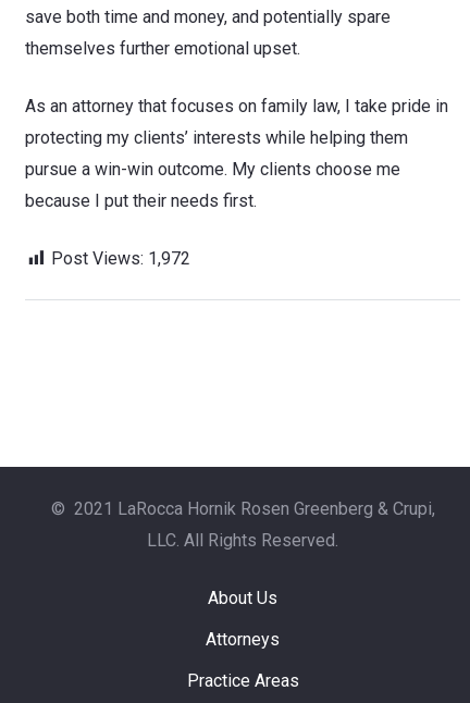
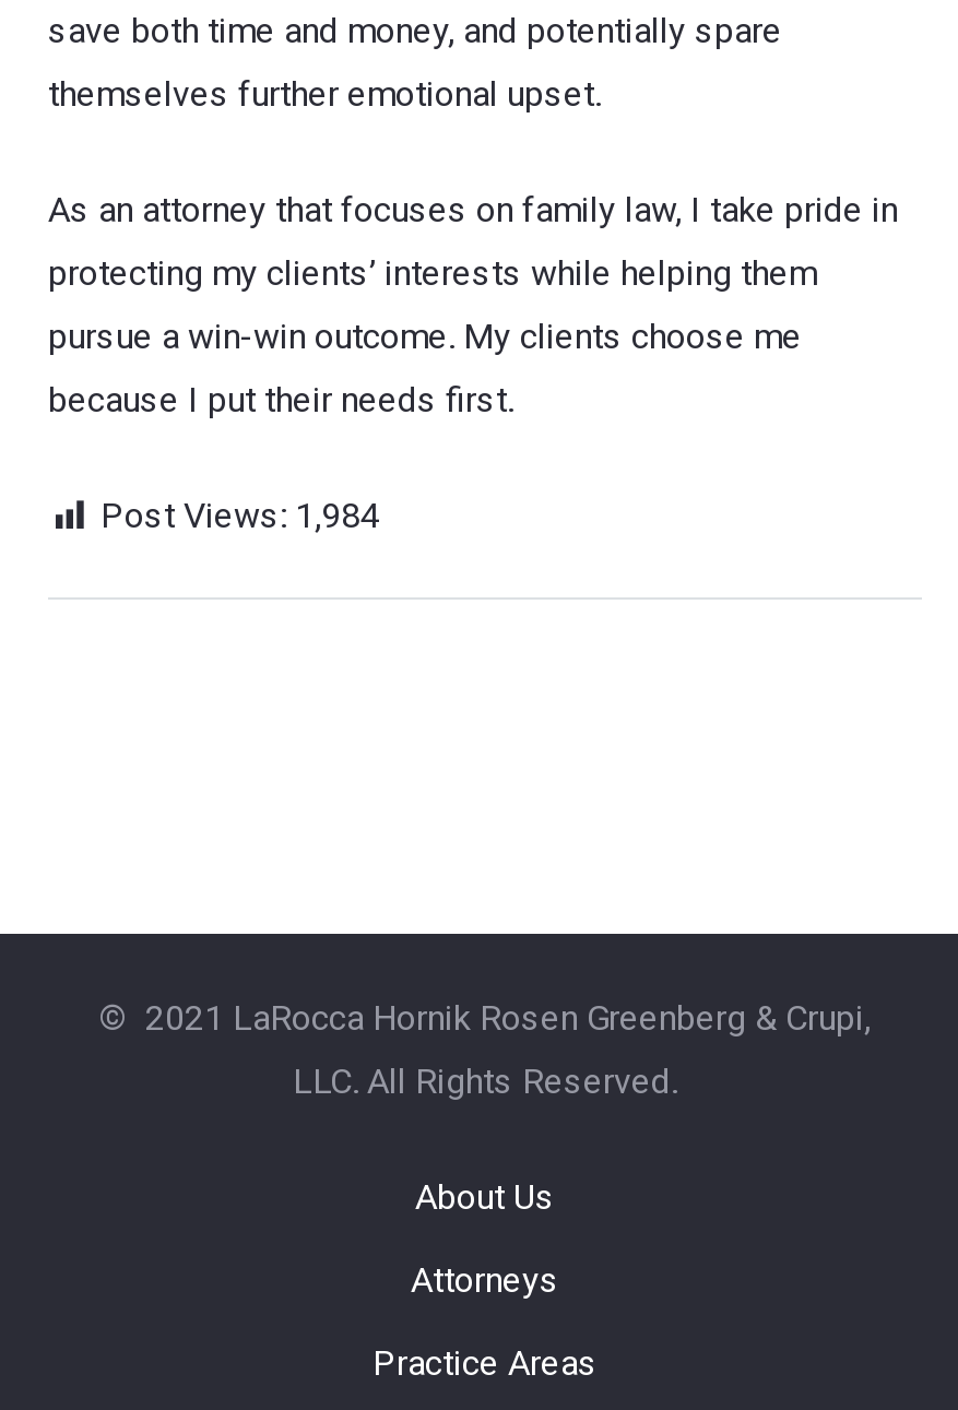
[51,248,190,269] Post Views: 1,972 -> [100,495,380,536] Post Views: 1,984

